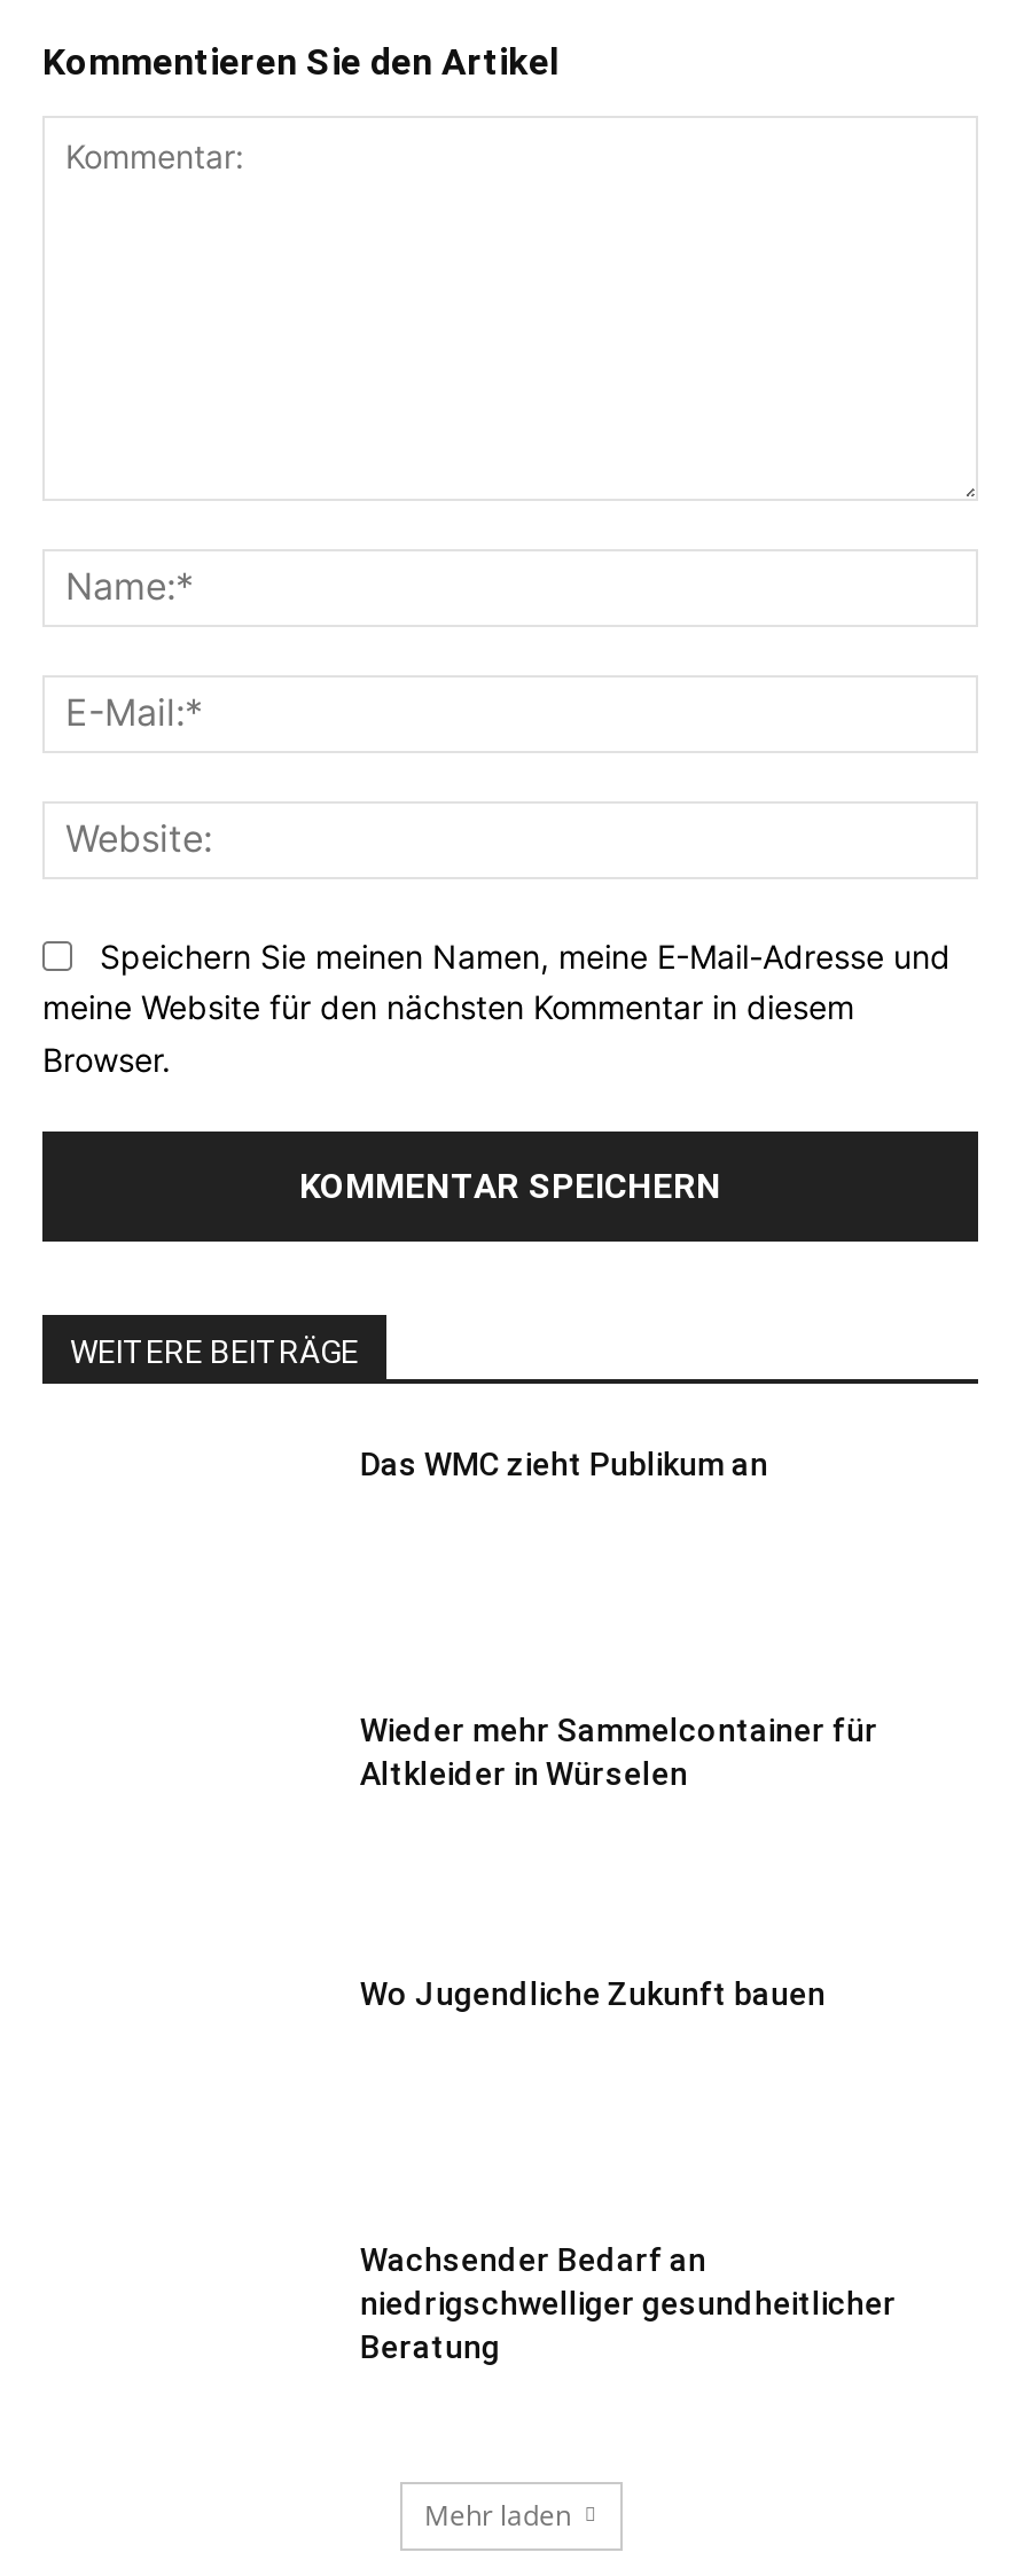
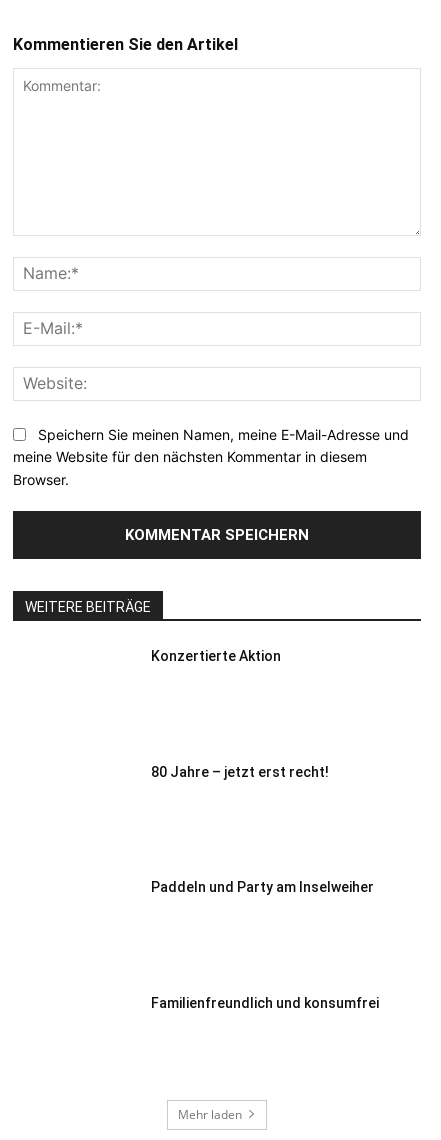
[360,1445,768,1482] Das WMC zieht Publikum an -> [151,648,281,664] Konzertierte Aktion
[360,1710,878,1791] Wieder mehr Sammelcontainer für | Altkleider in Würselen -> [151,763,329,779] 80 Jahre – jetzt erst recht!
[360,1976,825,2012] Wo Jugendliche Zukunft bauen -> [151,879,374,895] Paddeln und Party am Inselweiher
[360,2241,896,2365] Wachsender Bedarf an | niedrigschwelliger gesundheitlicher | Beratung -> [151,995,379,1011] Familienfreundlich und konsumfrei

